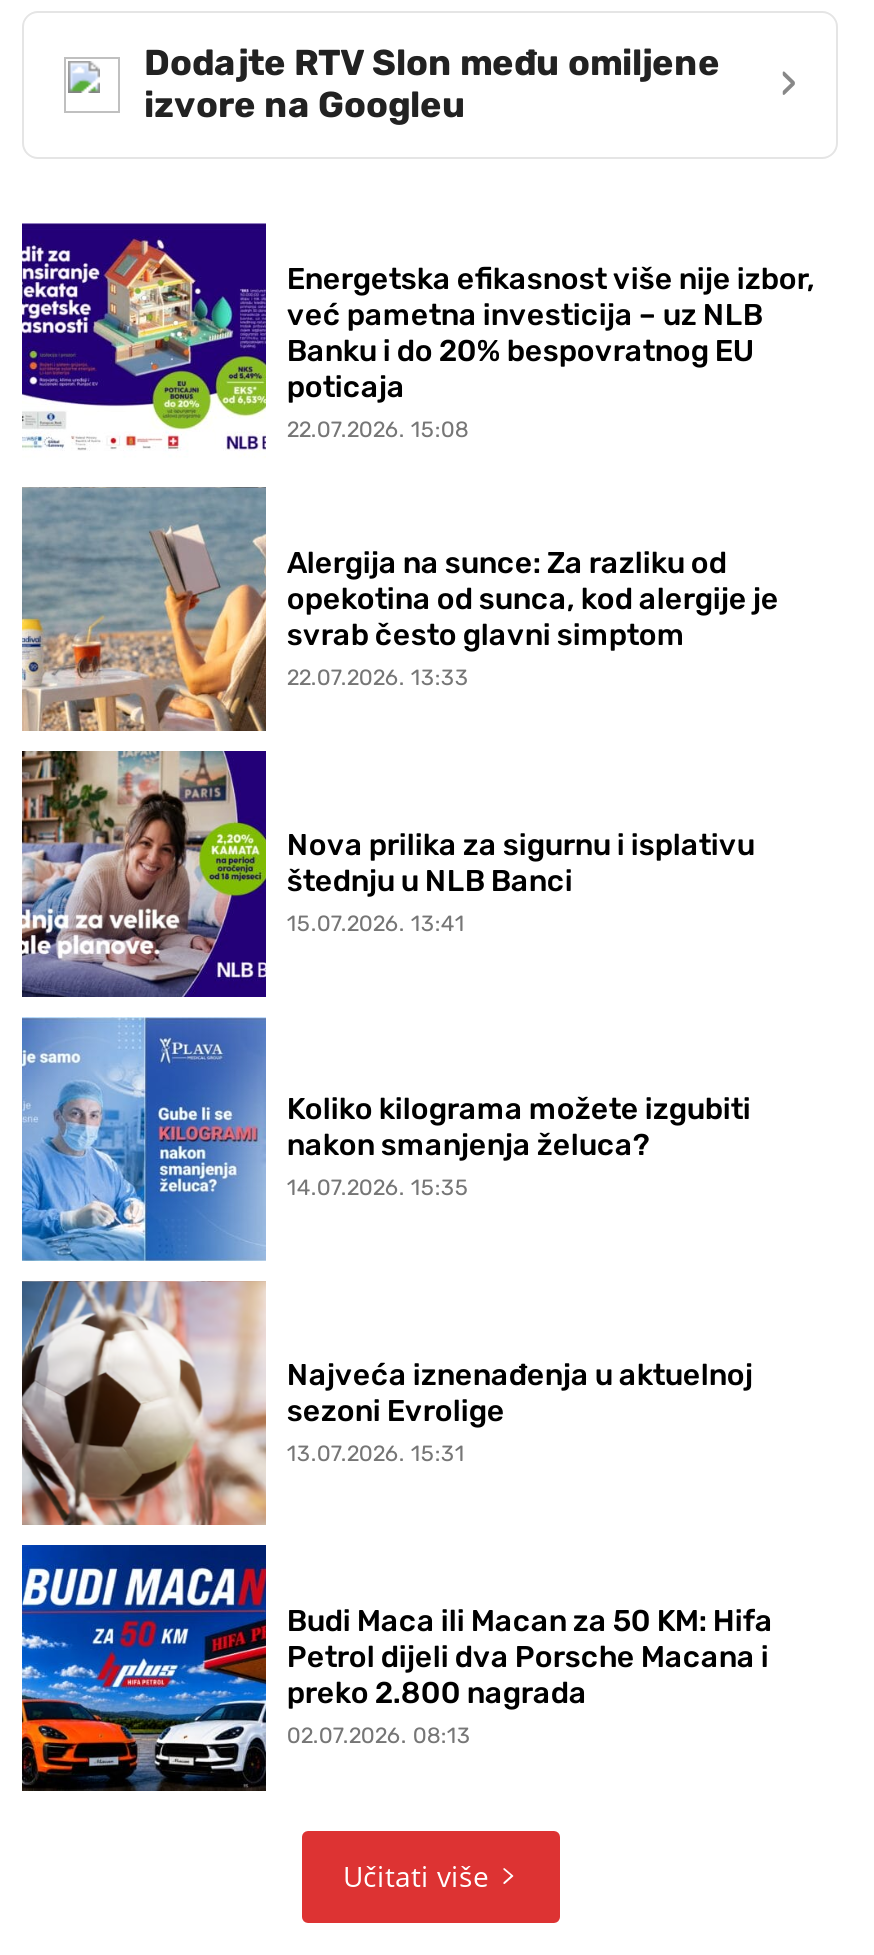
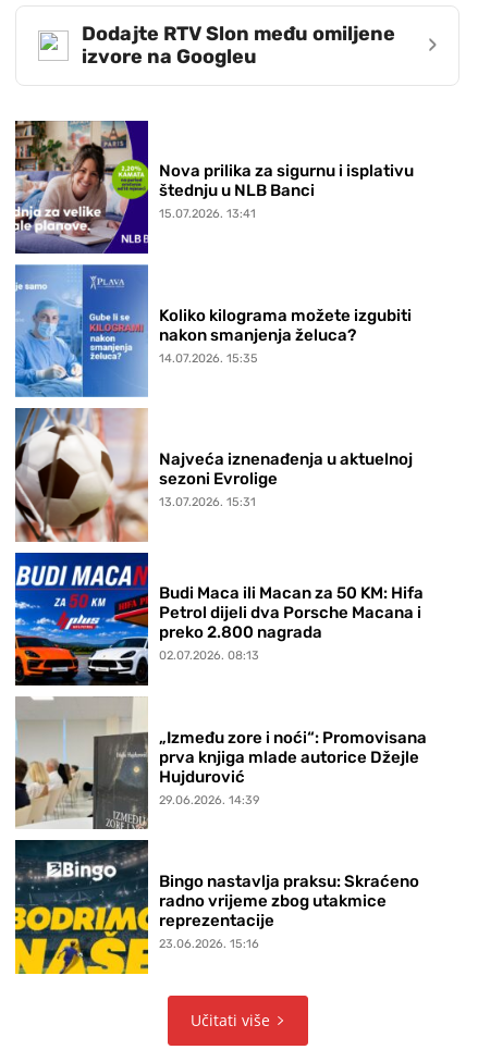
[20,221,815,451] [image] | Energetska efikasnost više nije izbor, | već pametna investicija – uz NLB | Banku i do 20% bespovratnog EU | poticaja | 22.07.2026. 15:08 -> none
[20,487,779,733] [image] | Alergija na sunce: Za razliku od | opekotina od sunca, kod alergije je | svrab često glavni simptom | 22.07.2026. 13:33 -> none
moved [18,827,773,1749] -> [13,161,424,663]: [image] | Nova prilika za sigurnu i isplativu | štednju u NLB Banci | ... | preko 2.800 nagrada | 02.07.2026. 08:13
none -> [14,696,427,830] [image] | „Između zore i noći“: Promovisana | prva knjiga mlade autorice Džejle | Hujdurović | 29.06.2026. 14:39
none -> [14,839,420,975] [image] | Bingo nastavlja praksu: Skraćeno | radno vrijeme zbog utakmice | reprezentacije | 23.06.2026. 15:16

